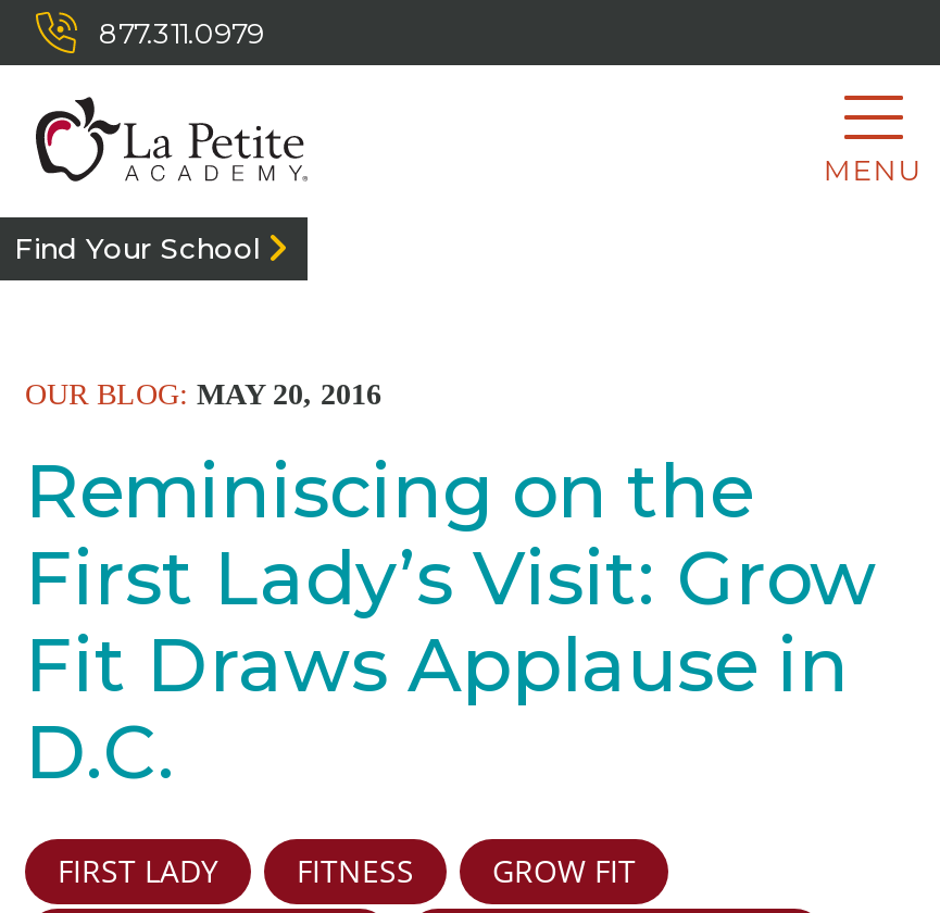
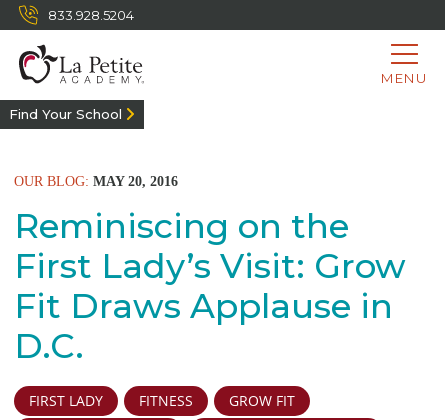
[99,15,264,50] 877.311.0979 -> [48,7,134,23] 833.928.5204

